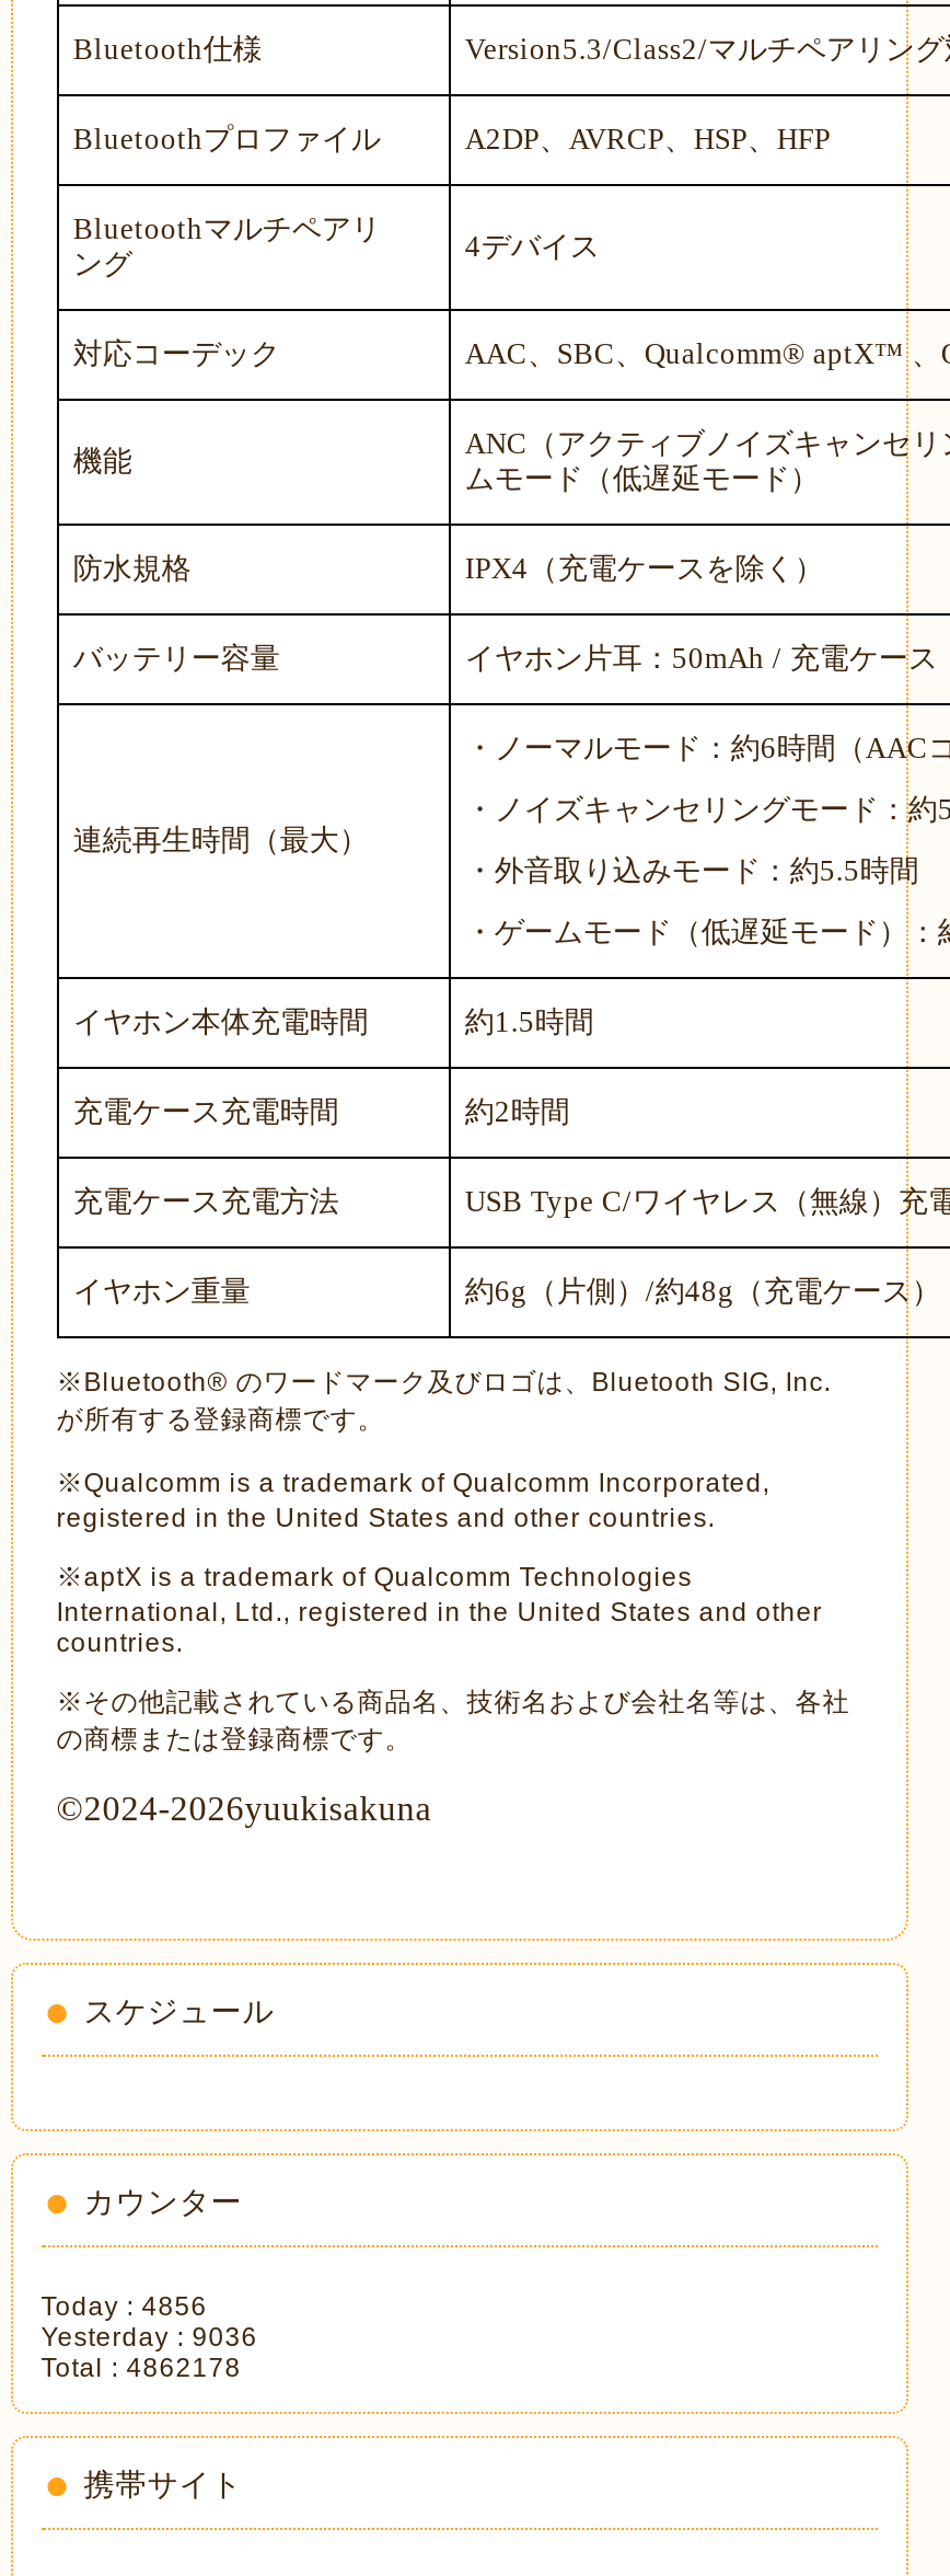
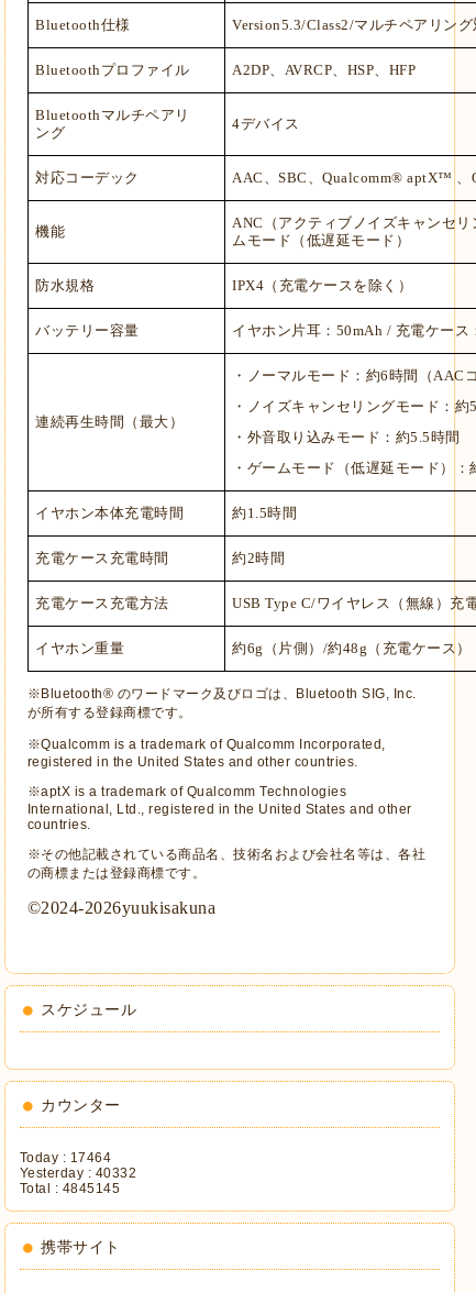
[41,2291,208,2322] Today : 4856 -> [20,1150,111,1165] Today : 17464
[41,2322,258,2353] Yesterday : 9036 -> [20,1165,137,1181] Yesterday : 40332
[41,2353,241,2383] Total : 4862178 -> [20,1181,120,1196] Total : 4845145

